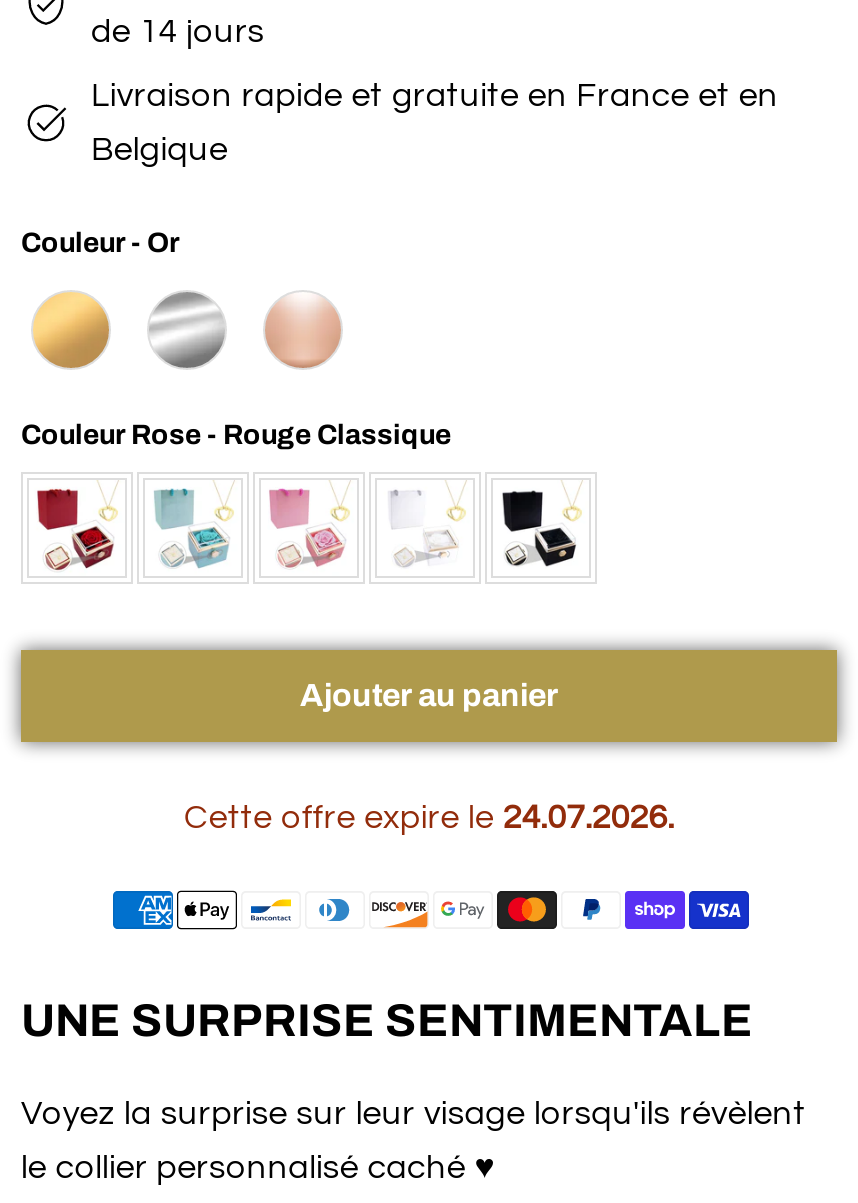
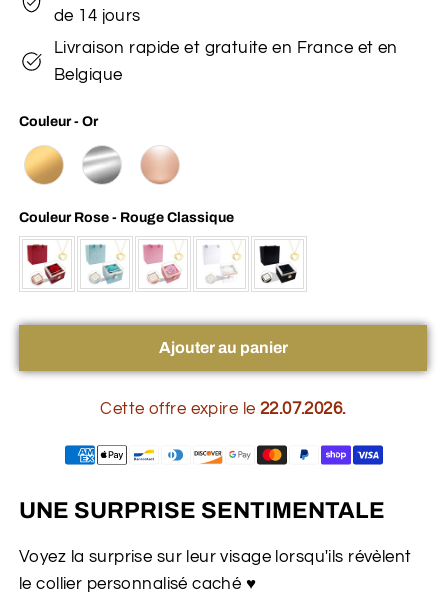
[184,800,674,836] Cette offre expire le 24.07.2026. -> [100,400,345,418] Cette offre expire le 22.07.2026.

